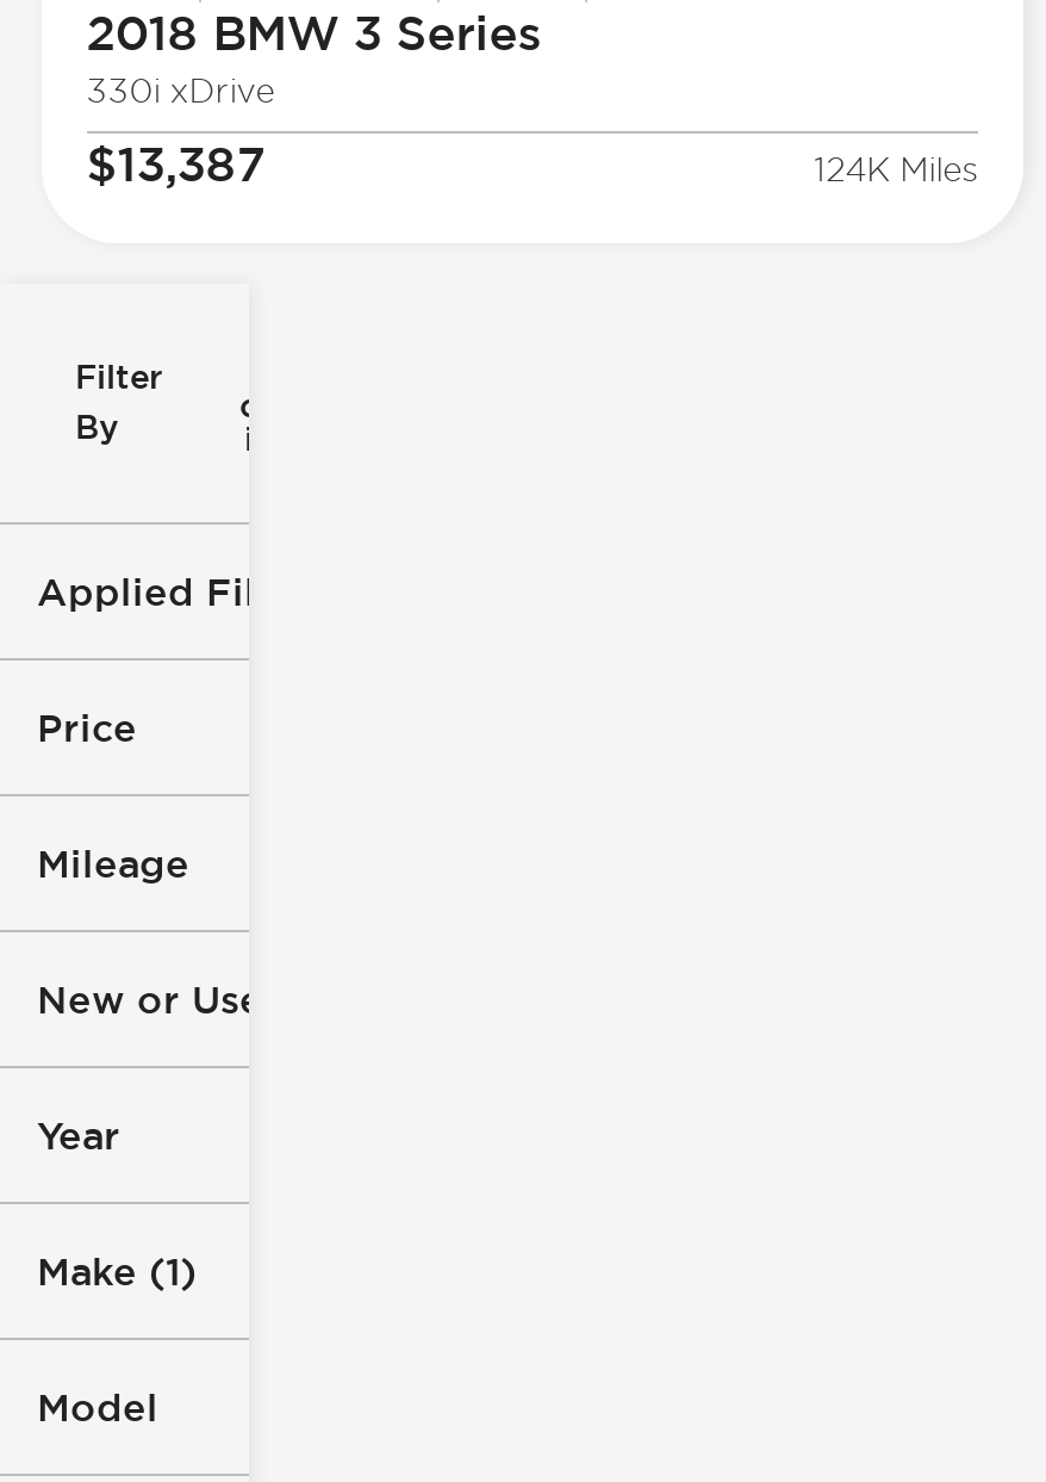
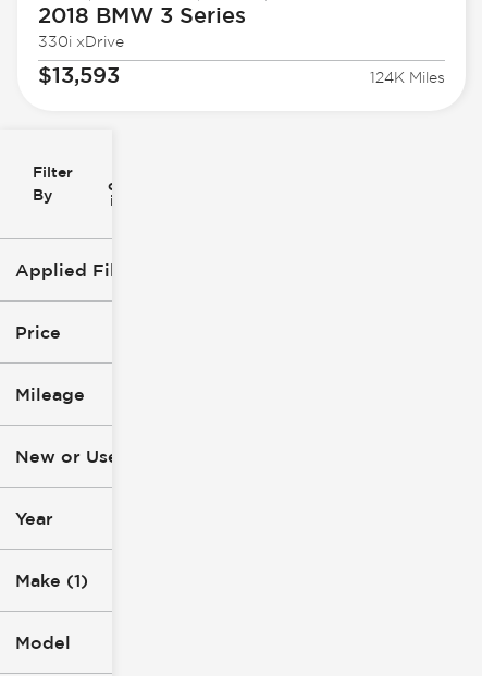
[86,137,265,192] $13,387 -> [38,62,119,88] $13,593

